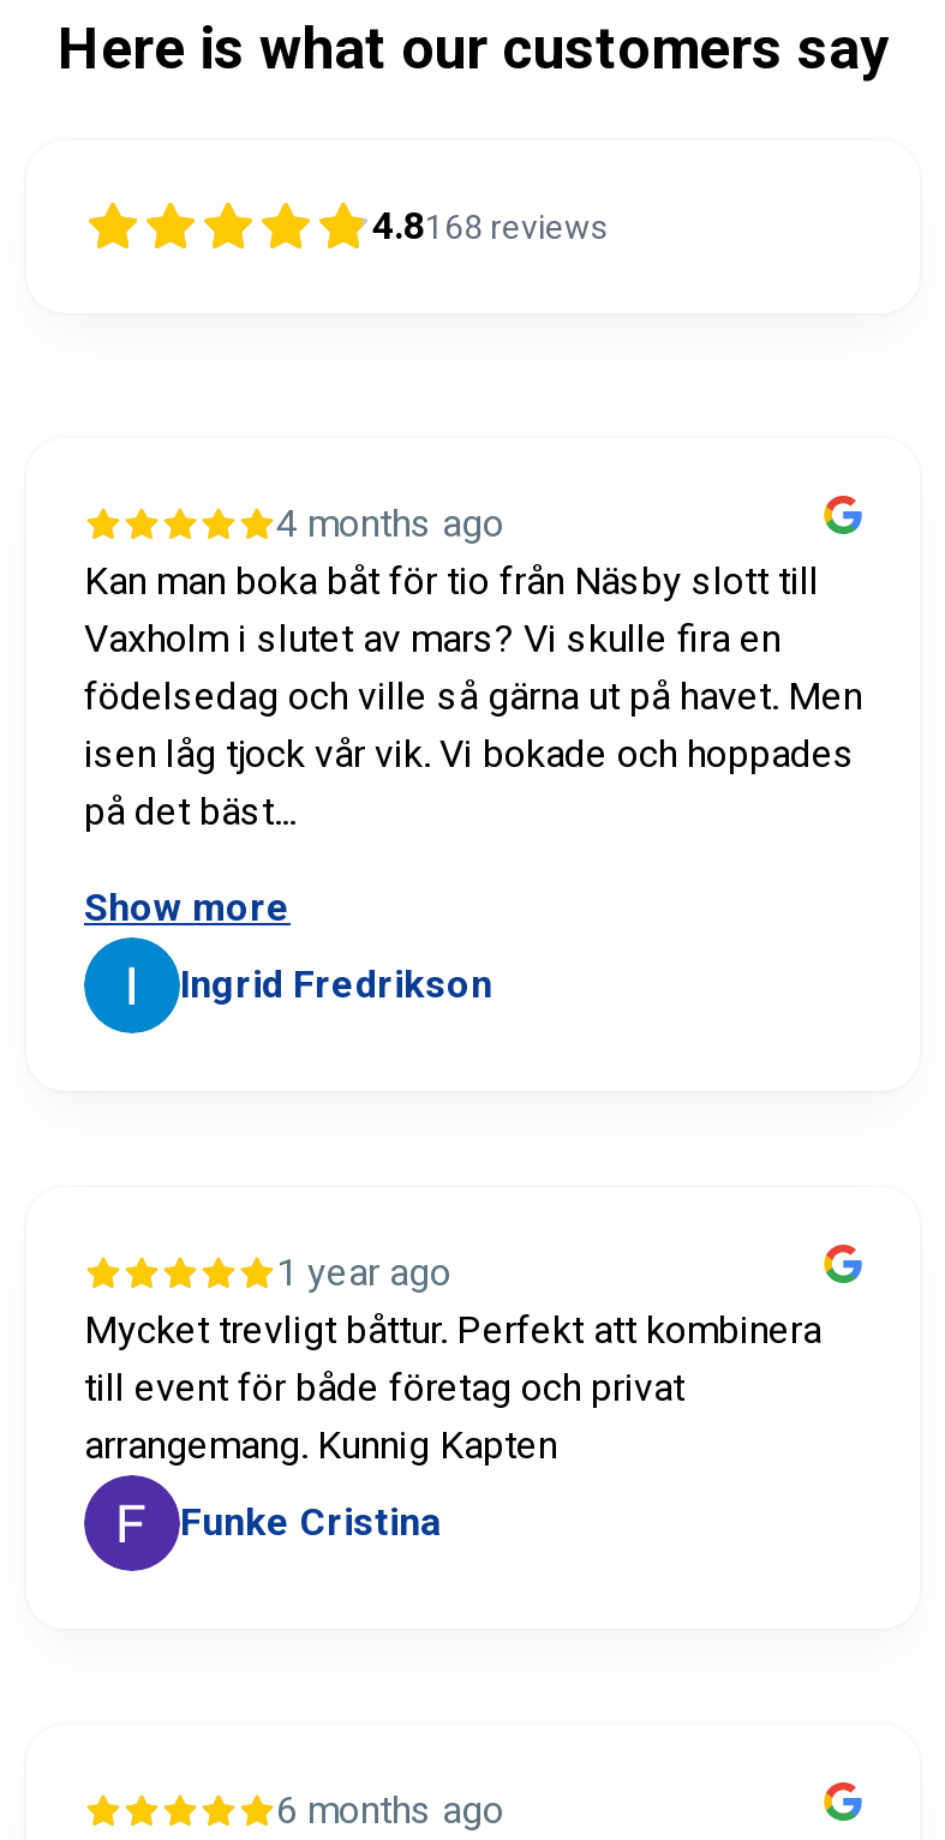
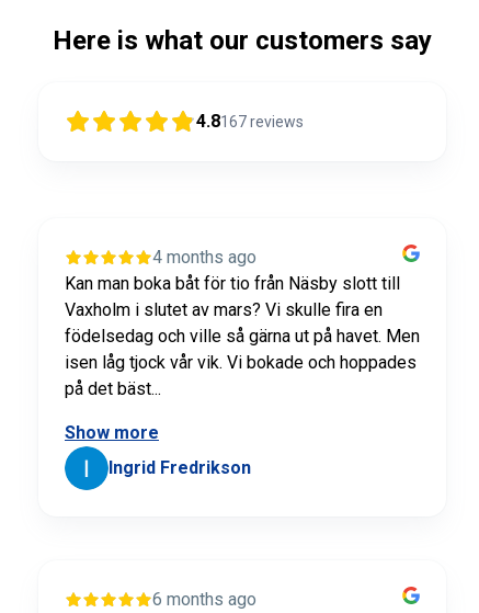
[372,202,608,247] 4.8168 reviews -> [196,110,304,131] 4.8167 reviews
[84,1248,821,1571] [image] | 1 year ago | Mycket trevligt båttur. Perfekt att kombinera | till event för både företag och privat | arrangemang. Kunnig Kapten | Funke Cristina -> none

